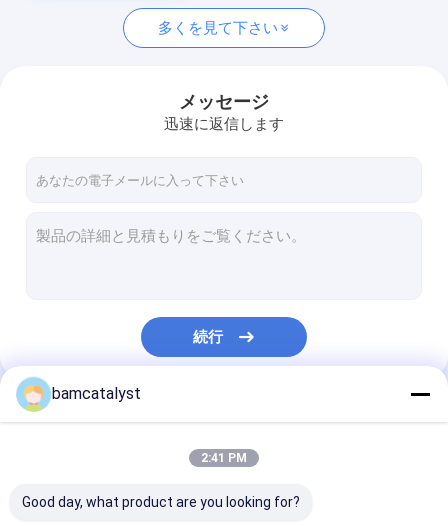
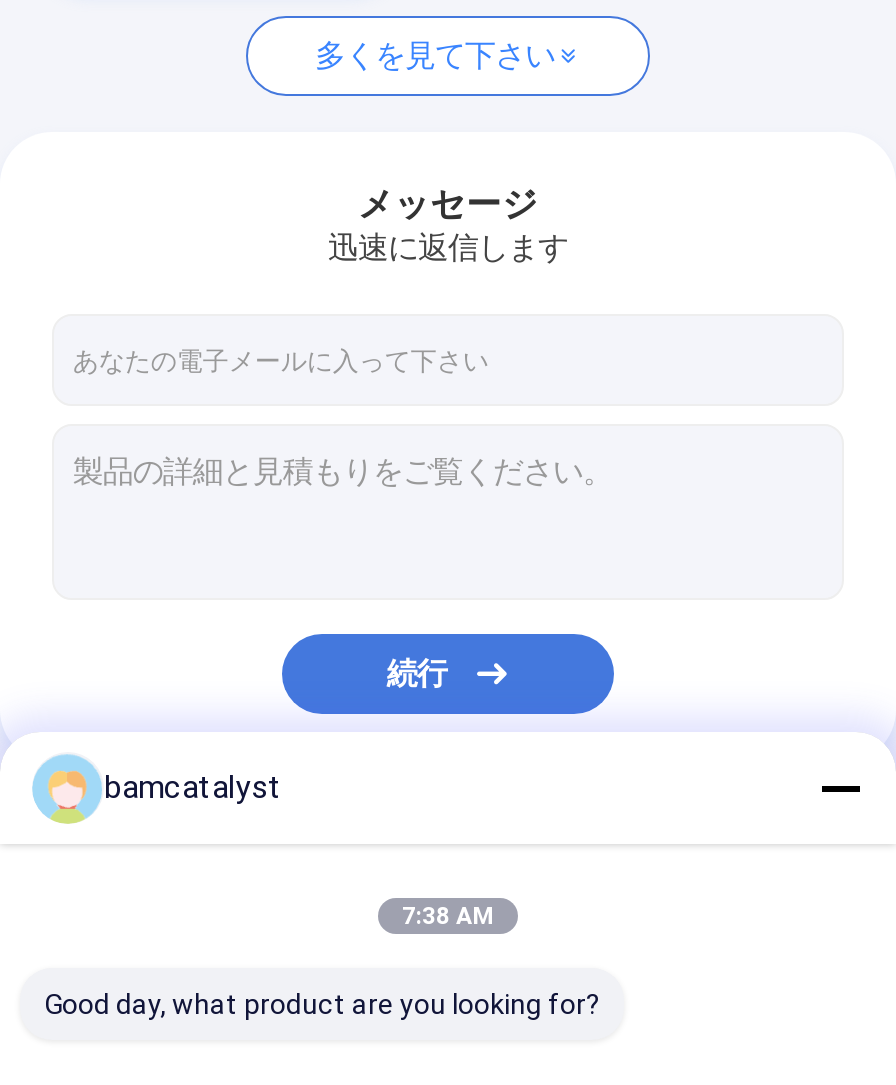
[201,451,247,465] 2:41 PM -> [402,902,494,930] 7:38 AM

